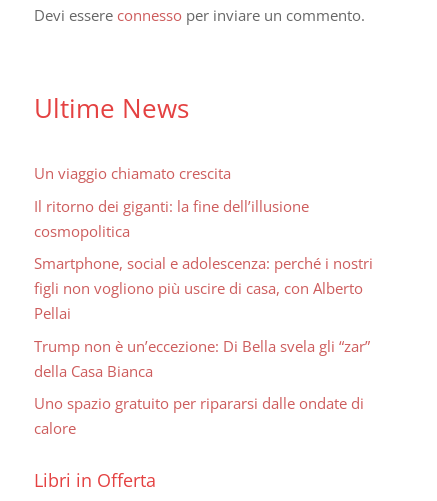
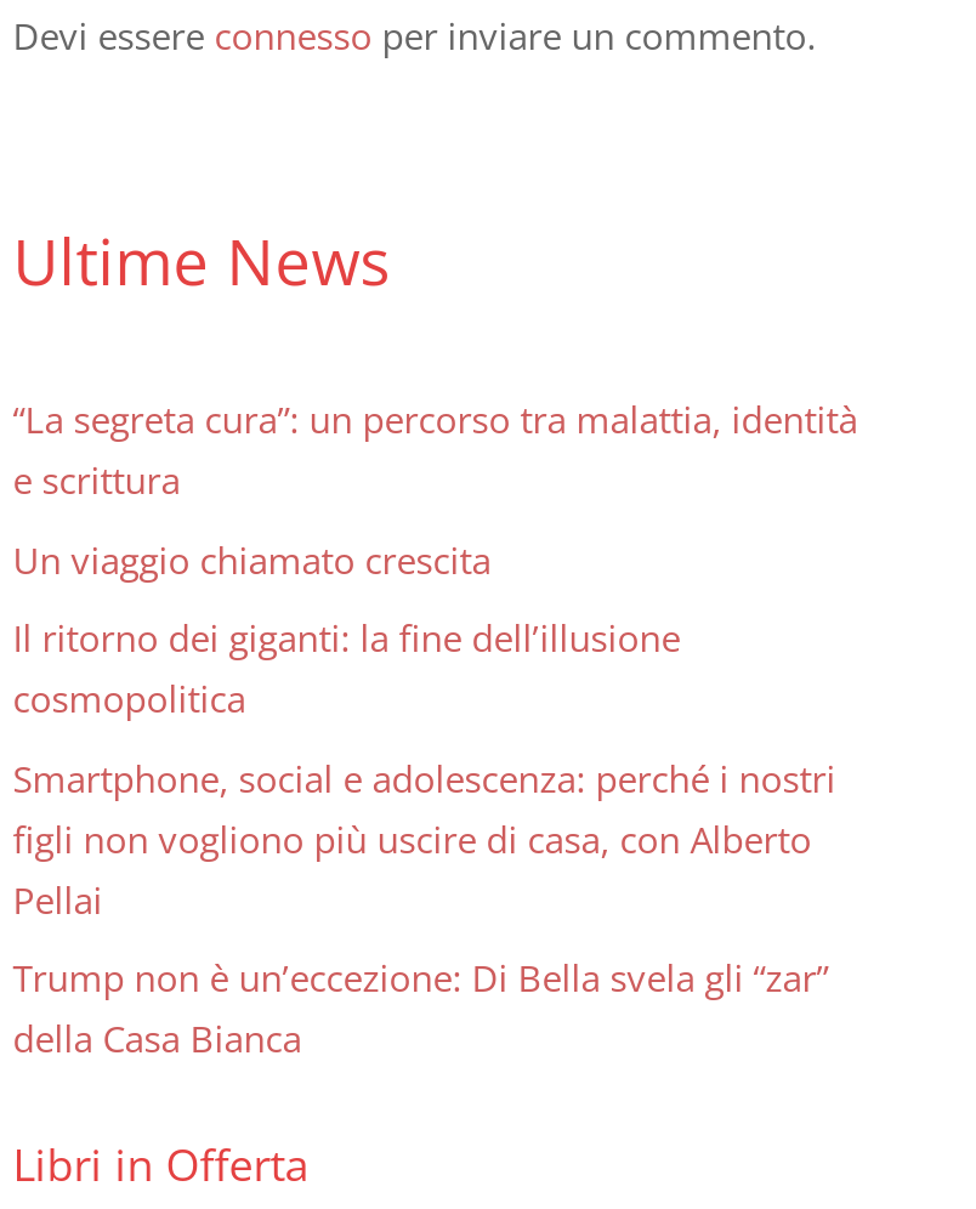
none -> [13,395,858,504] “La segreta cura”: un percorso tra malattia, identità | e scrittura
moved [34,163,373,381] -> [13,534,836,1062]: Un viaggio chiamato crescita | Il ritorno dei giganti: la fine dell’illusione | cosmopolitica | Smartphone, social e adolescenza: perché i nostri | figli non vogliono più uscire di casa, con Alberto | Pellai | Trump non è un’eccezione: Di Bella svela gli “zar” | della Casa Bianca
[34,393,364,438] Uno spazio gratuito per ripararsi dalle ondate di | calore -> none

